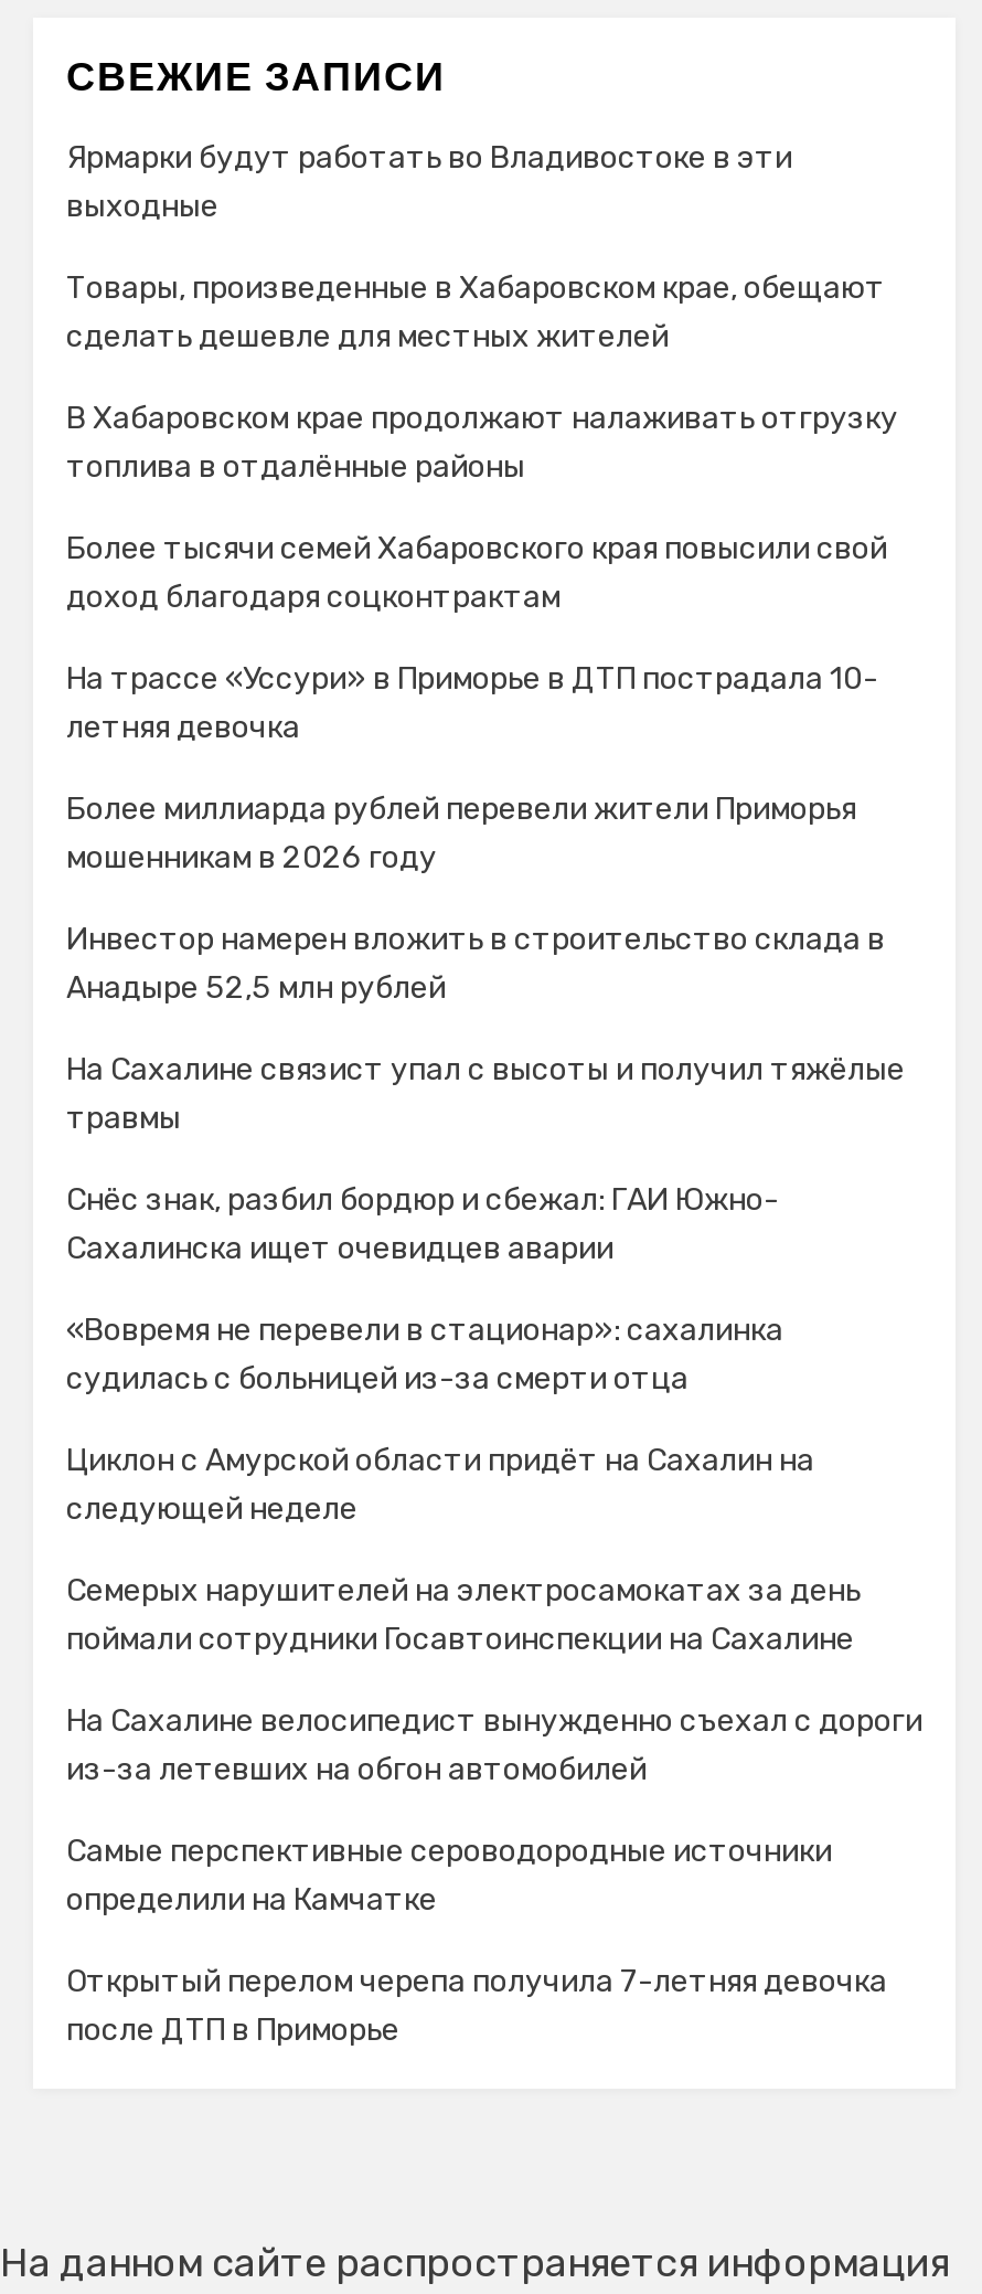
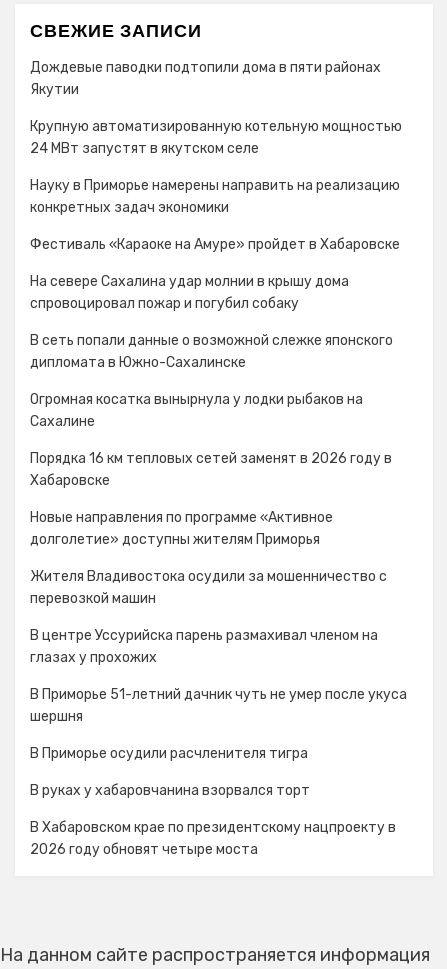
[66,139,792,225] Ярмарки будут работать во Владивостоке в эти | выходные -> [30,59,381,98] Дождевые паводки подтопили дома в пяти районах | Якутии
[66,269,885,355] Товары, произведенные в Хабаровском крае, обещают | сделать дешевле для местных жителей -> [30,118,402,157] Крупную автоматизированную котельную мощностью | 24 МВт запустят в якутском селе
[66,400,898,486] В Хабаровском крае продолжают налаживать отгрузку | топлива в отдалённые районы -> [30,177,400,216] Науку в Приморье намерены направить на реализацию | конкретных задач экономики
[66,530,887,616] Более тысячи семей Хабаровского края повысили свой | доход благодаря соцконтрактам -> [30,236,400,253] Фестиваль «Караоке на Амуре» пройдет в Хабаровске
[66,660,878,746] На трассе «Уссури» в Приморье в ДТП пострадала 10- | летняя девочка -> [30,273,349,312] На севере Сахалина удар молнии в крышу дома | спровоцировал пожар и погубил собаку
[66,790,856,877] Более миллиарда рублей перевели жители Приморья | мошенникам в 2026 году -> [30,332,393,371] В сеть попали данные о возможной слежке японского | дипломата в Южно-Сахалинске
[66,921,885,1007] Инвестор намерен вложить в строительство склада в | Анадыре 52,5 млн рублей -> [30,391,363,430] Огромная косатка вынырнула у лодки рыбаков на | Сахалине
[66,1051,905,1137] На Сахалине связист упал с высоты и получил тяжёлые | травмы -> [30,450,392,489] Порядка 16 км тепловых сетей заменят в 2026 году в | Хабаровске
[66,1181,779,1267] Снёс знак, разбил бордюр и сбежал: ГАИ Южно- | Сахалинска ищет очевидцев аварии -> [30,509,333,548] Новые направления по программе «Активное | долголетие» доступны жителям Приморья
[66,1311,783,1398] «Вовремя не перевели в стационар»: сахалинка | судилась с больницей из-за смерти отца -> [30,568,387,607] Жителя Владивостока осудили за мошенничество с | перевозкой машин
[66,1442,814,1528] Циклон с Амурской области придёт на Сахалин на | следующей неделе -> [30,627,378,666] В центре Уссурийска парень размахивал членом на | глазах у прохожих
[66,1572,861,1658] Семерых нарушителей на электросамокатах за день | поймали сотрудники Госавтоинспекции на Сахалине -> [30,686,407,725] В Приморье 51-летний дачник чуть не умер после укуса | шершня
[66,1702,922,1788] На Сахалине велосипедист вынужденно съехал с дороги | из-за летевших на обгон автомобилей -> [30,745,308,762] В Приморье осудили расчленителя тигра
[66,1833,832,1919] Самые перспективные сероводородные источники | определили на Камчатке -> [30,782,310,799] В руках у хабаровчанина взорвался торт
[66,1963,887,2049] Открытый перелом черепа получила 7-летняя девочка | после ДТП в Приморье -> [30,819,396,858] В Хабаровском крае по президентскому нацпроекту в | 2026 году обновят четыре моста

